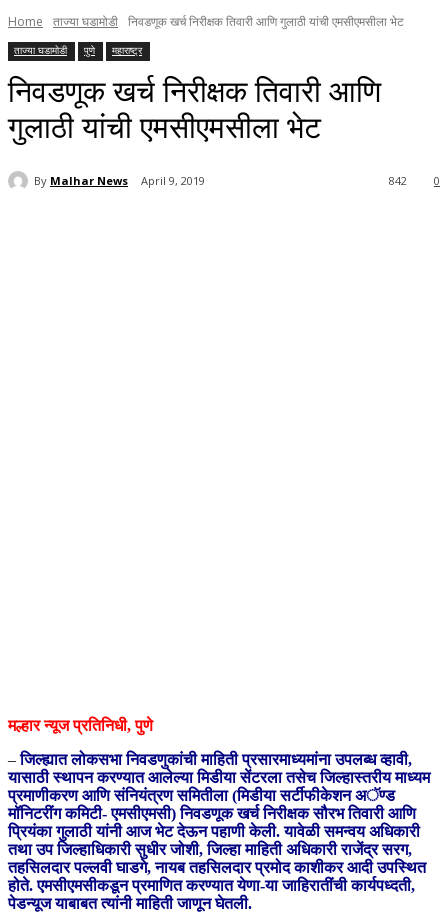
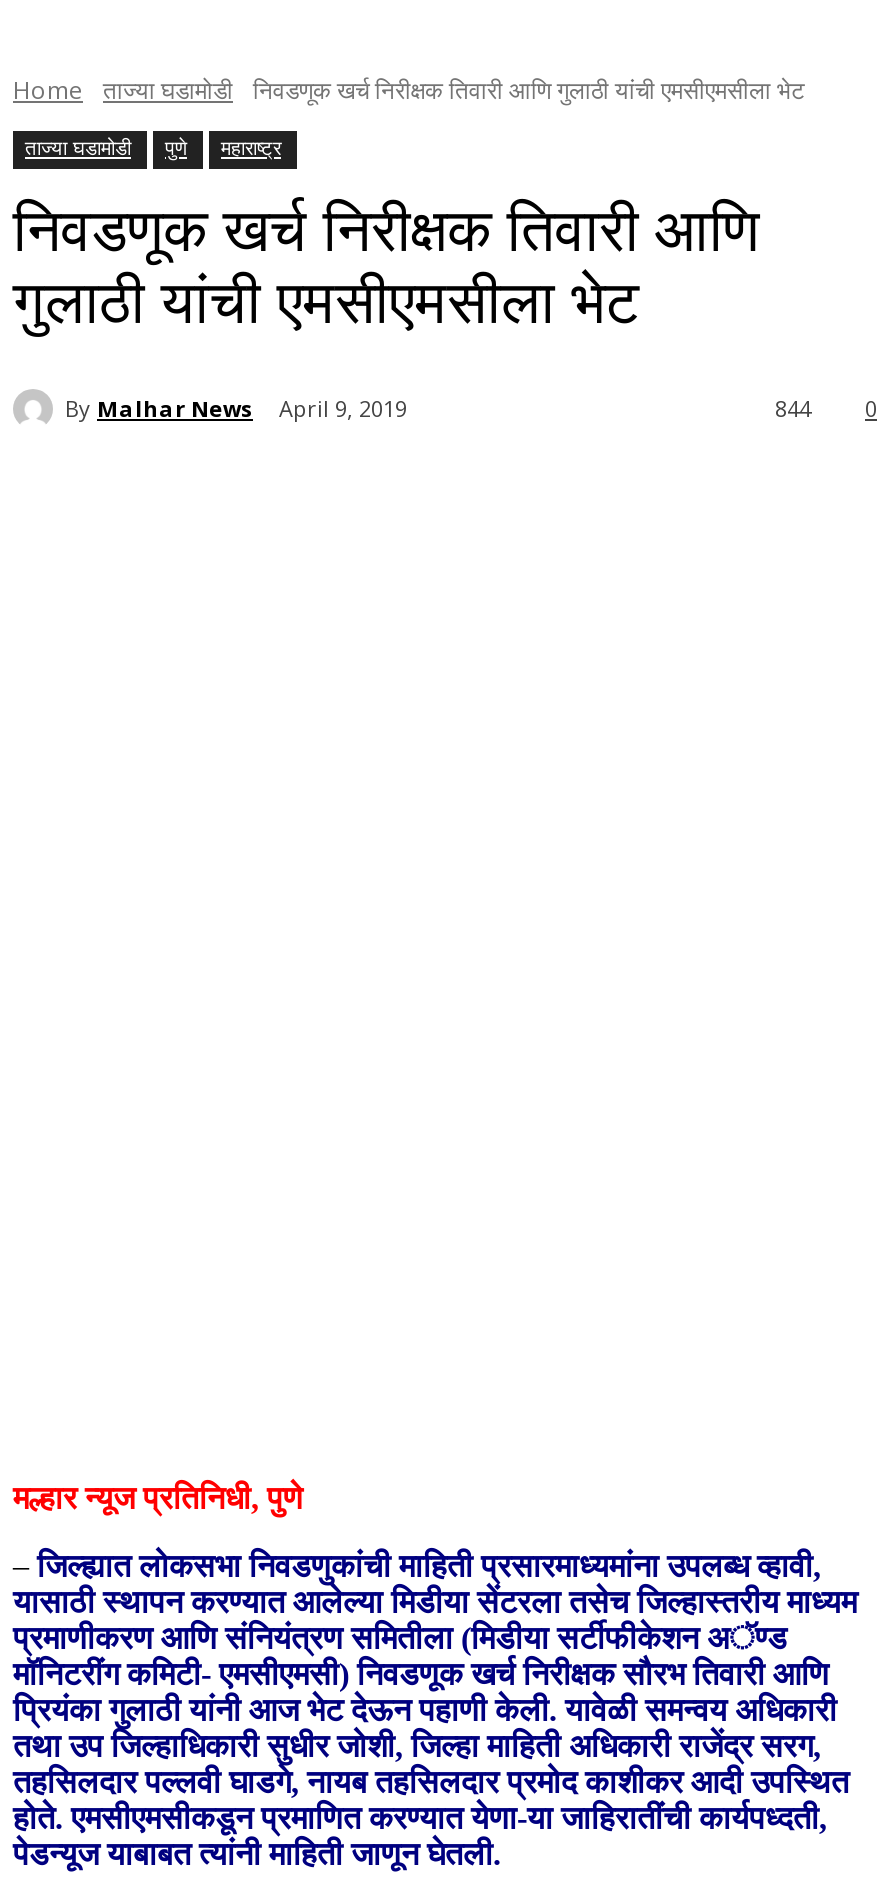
[389,173,440,188] 842 0 -> [775,393,877,423] 844 0

